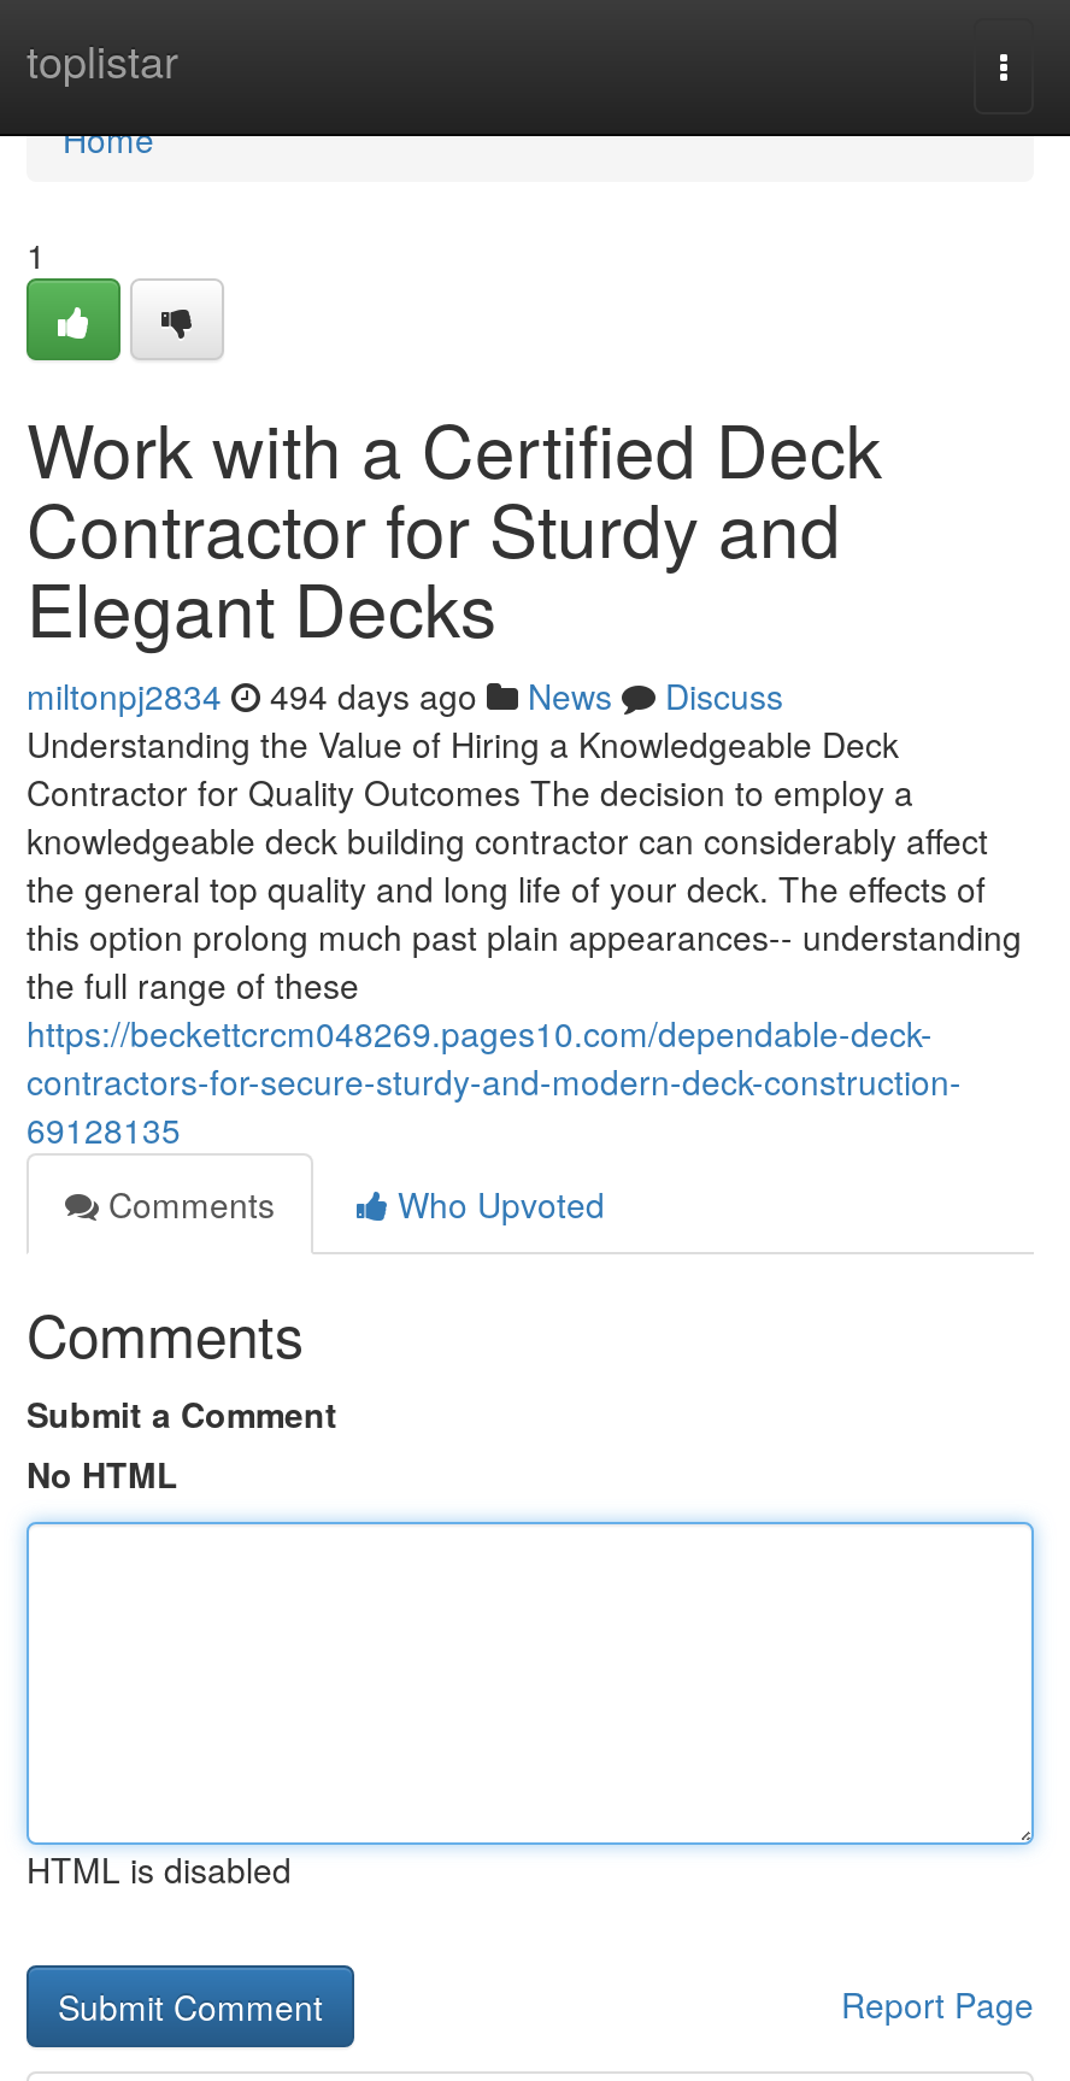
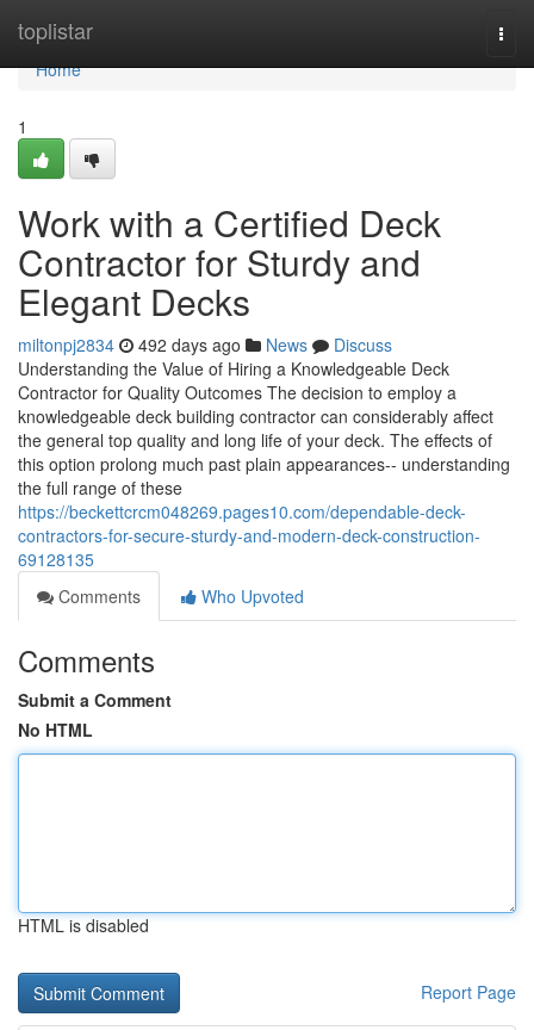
[27,671,783,719] miltonpj2834 494 days ago News Discuss -> [18,333,392,356] miltonpj2834 492 days ago News Discuss

